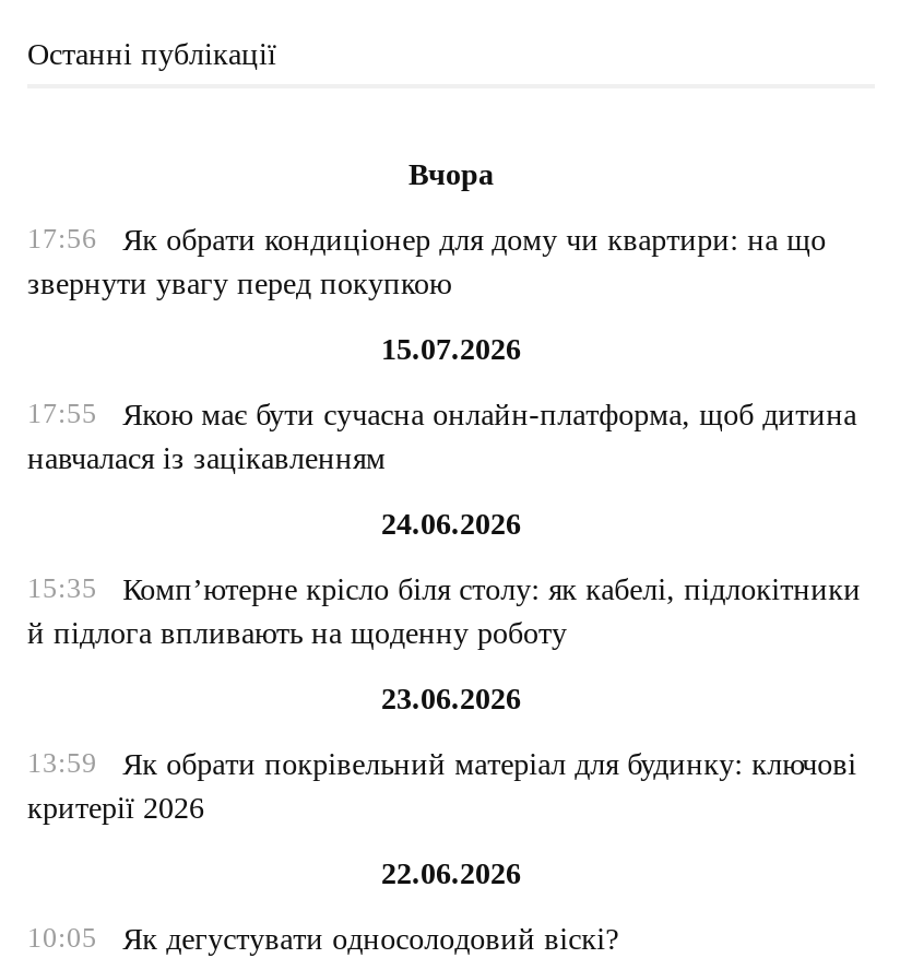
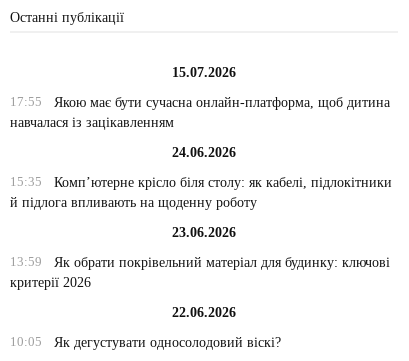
[27,158,826,300] Вчора | 17:56 | Як обрати кондиціонер для дому чи квартири: на що | звернути увагу перед покупкою -> none

